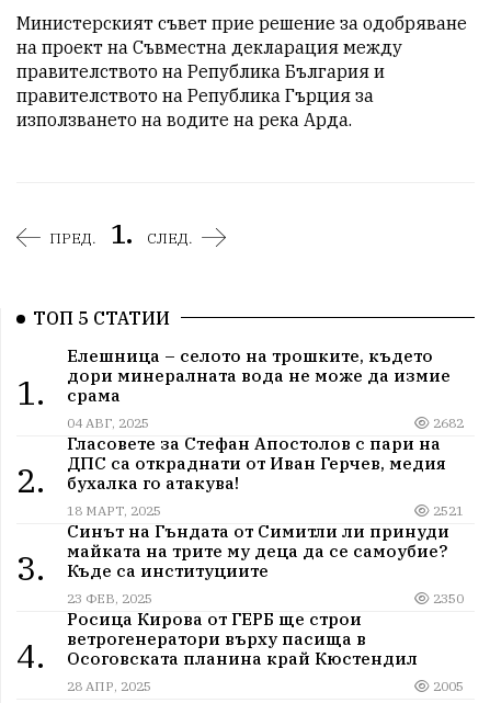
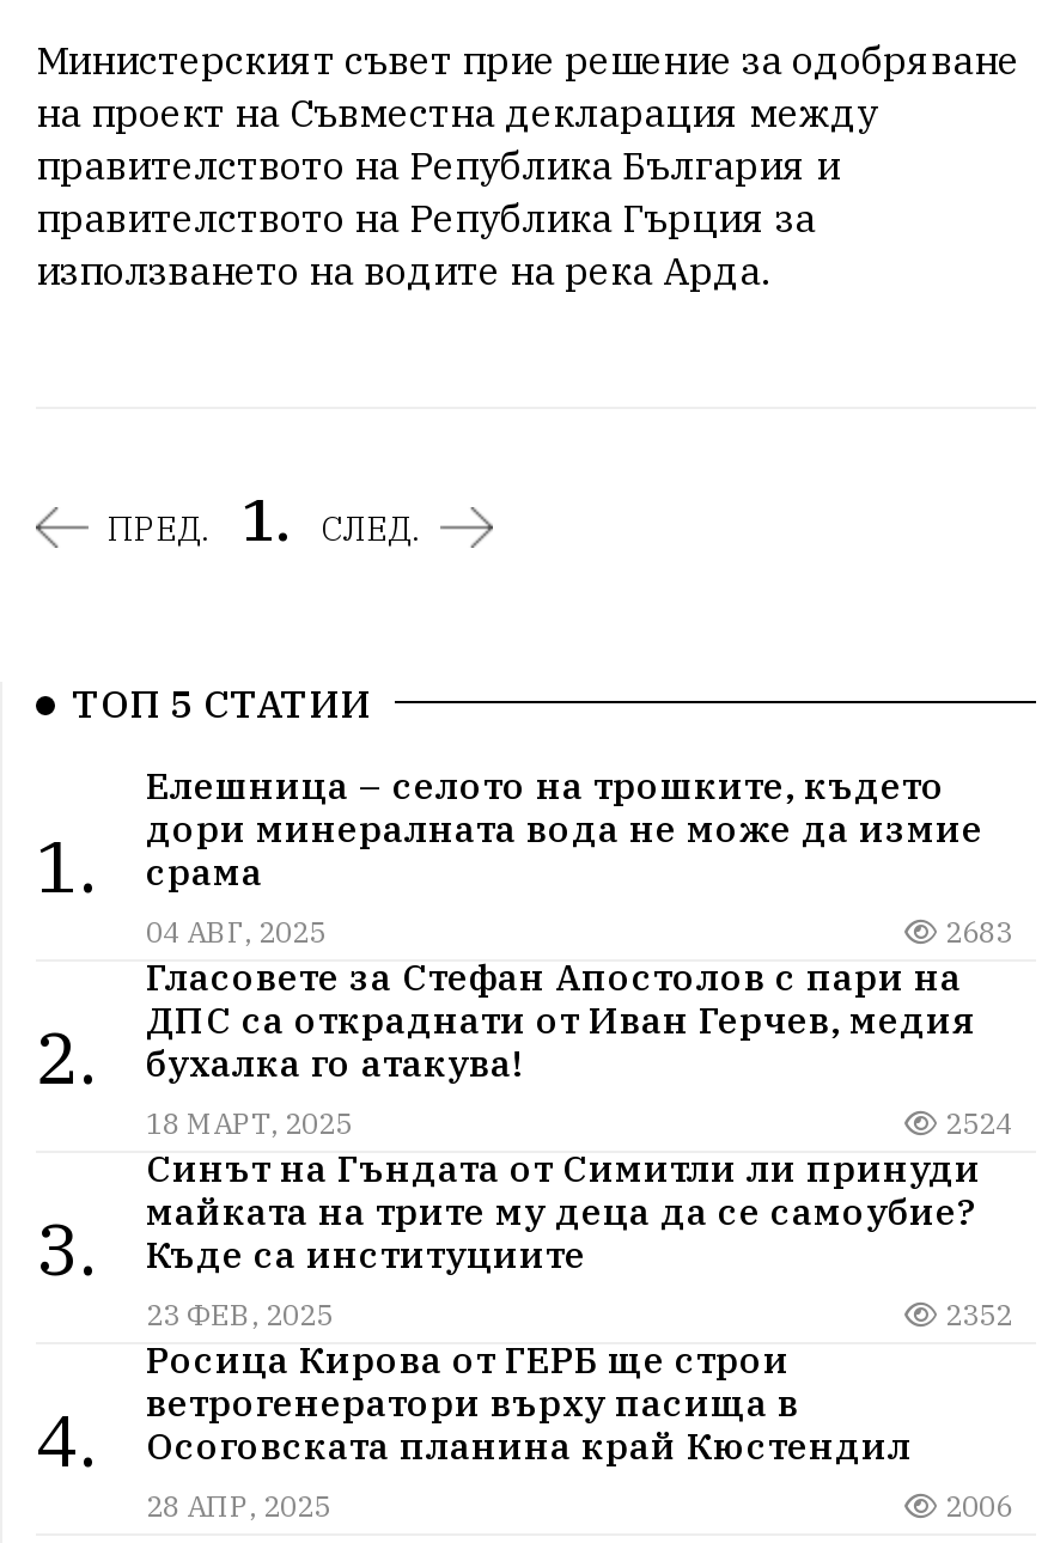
[430,414,464,431] 2682 -> [938,913,1012,949] 2683
[430,502,464,518] 2521 -> [938,1104,1012,1140] 2524
[430,590,464,606] 2350 -> [938,1296,1012,1332] 2352
[430,677,464,694] 2005 -> [938,1487,1012,1523] 2006

